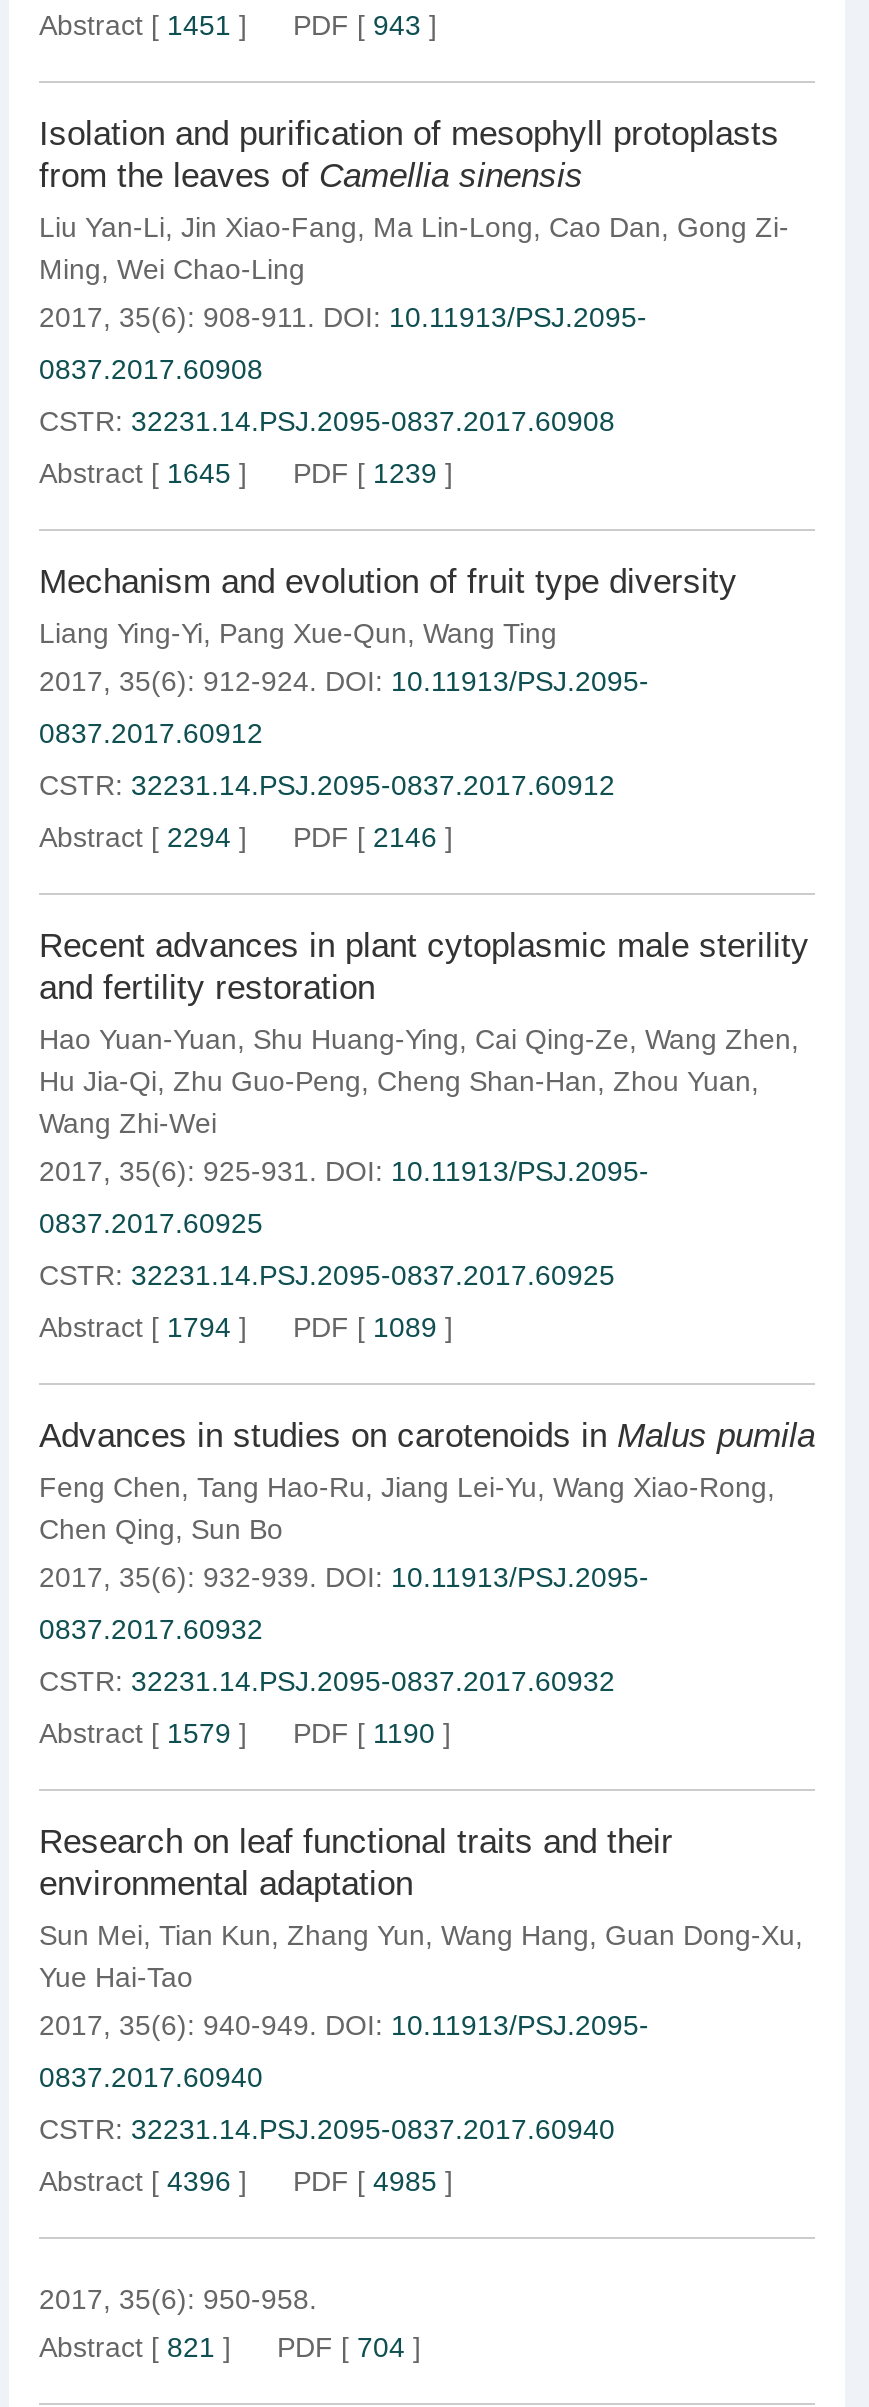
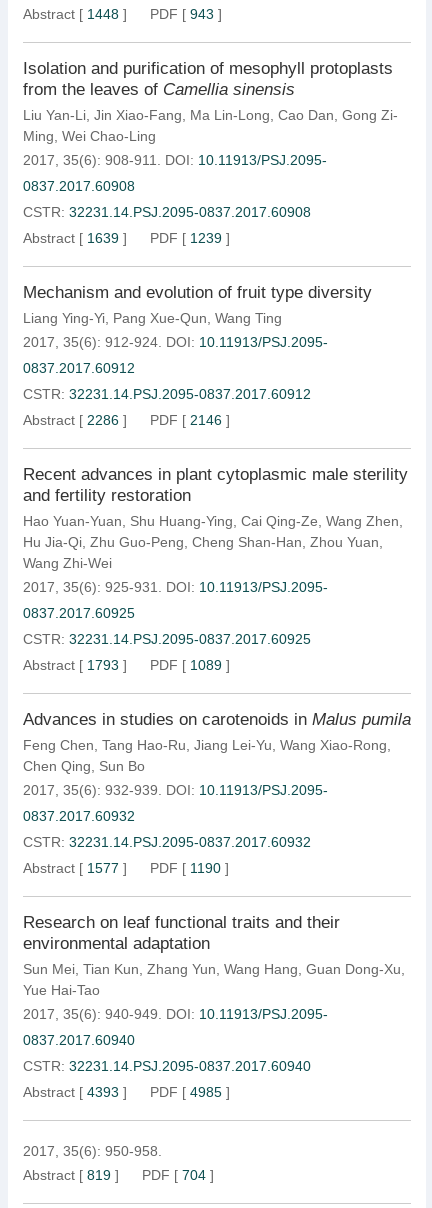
[39,9,437,41] Abstract [1451] PDF [943] -> [23,6,222,22] Abstract [1448] PDF [943]
[39,457,453,489] Abstract [1645] PDF [1239] -> [23,230,230,246] Abstract [1639] PDF [1239]
[39,821,453,853] Abstract [2294] PDF [2146] -> [23,412,230,428] Abstract [2286] PDF [2146]
[39,1311,453,1343] Abstract [1794] PDF [1089] -> [23,657,230,673] Abstract [1793] PDF [1089]
[39,1717,451,1749] Abstract [1579] PDF [1190] -> [23,860,229,876] Abstract [1577] PDF [1190]
[39,2165,453,2197] Abstract [4396] PDF [4985] -> [23,1084,230,1100] Abstract [4393] PDF [4985]
[39,2331,421,2363] Abstract [821] PDF [704] -> [23,1167,214,1183] Abstract [819] PDF [704]

